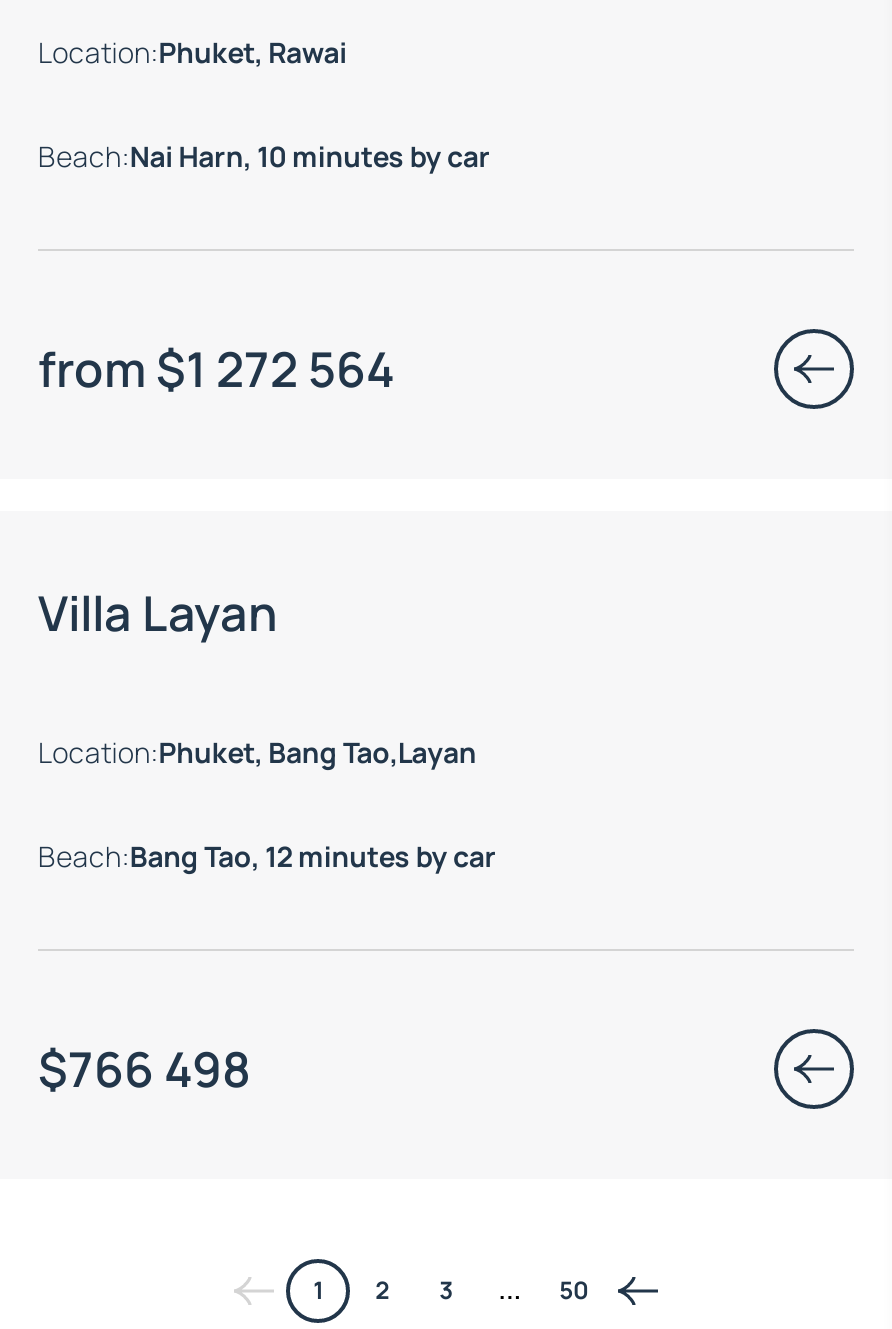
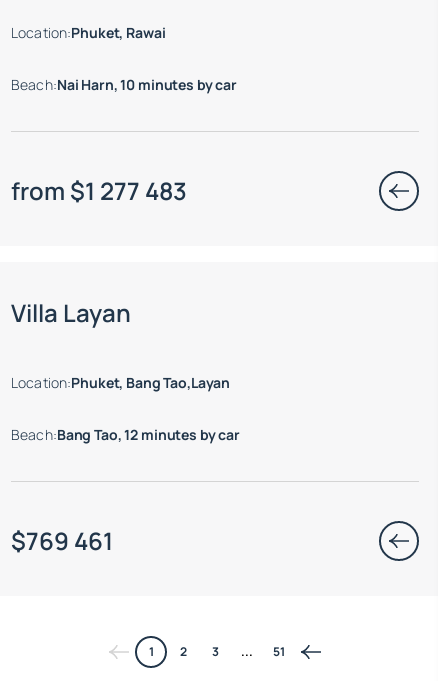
[38,334,394,400] from $1 272 564 -> [11,174,187,207] from $1 277 483
[38,1036,250,1102] $766 498 -> [11,524,113,557] $769 461
[559,1274,589,1308] 50 -> [273,643,285,660] 51

